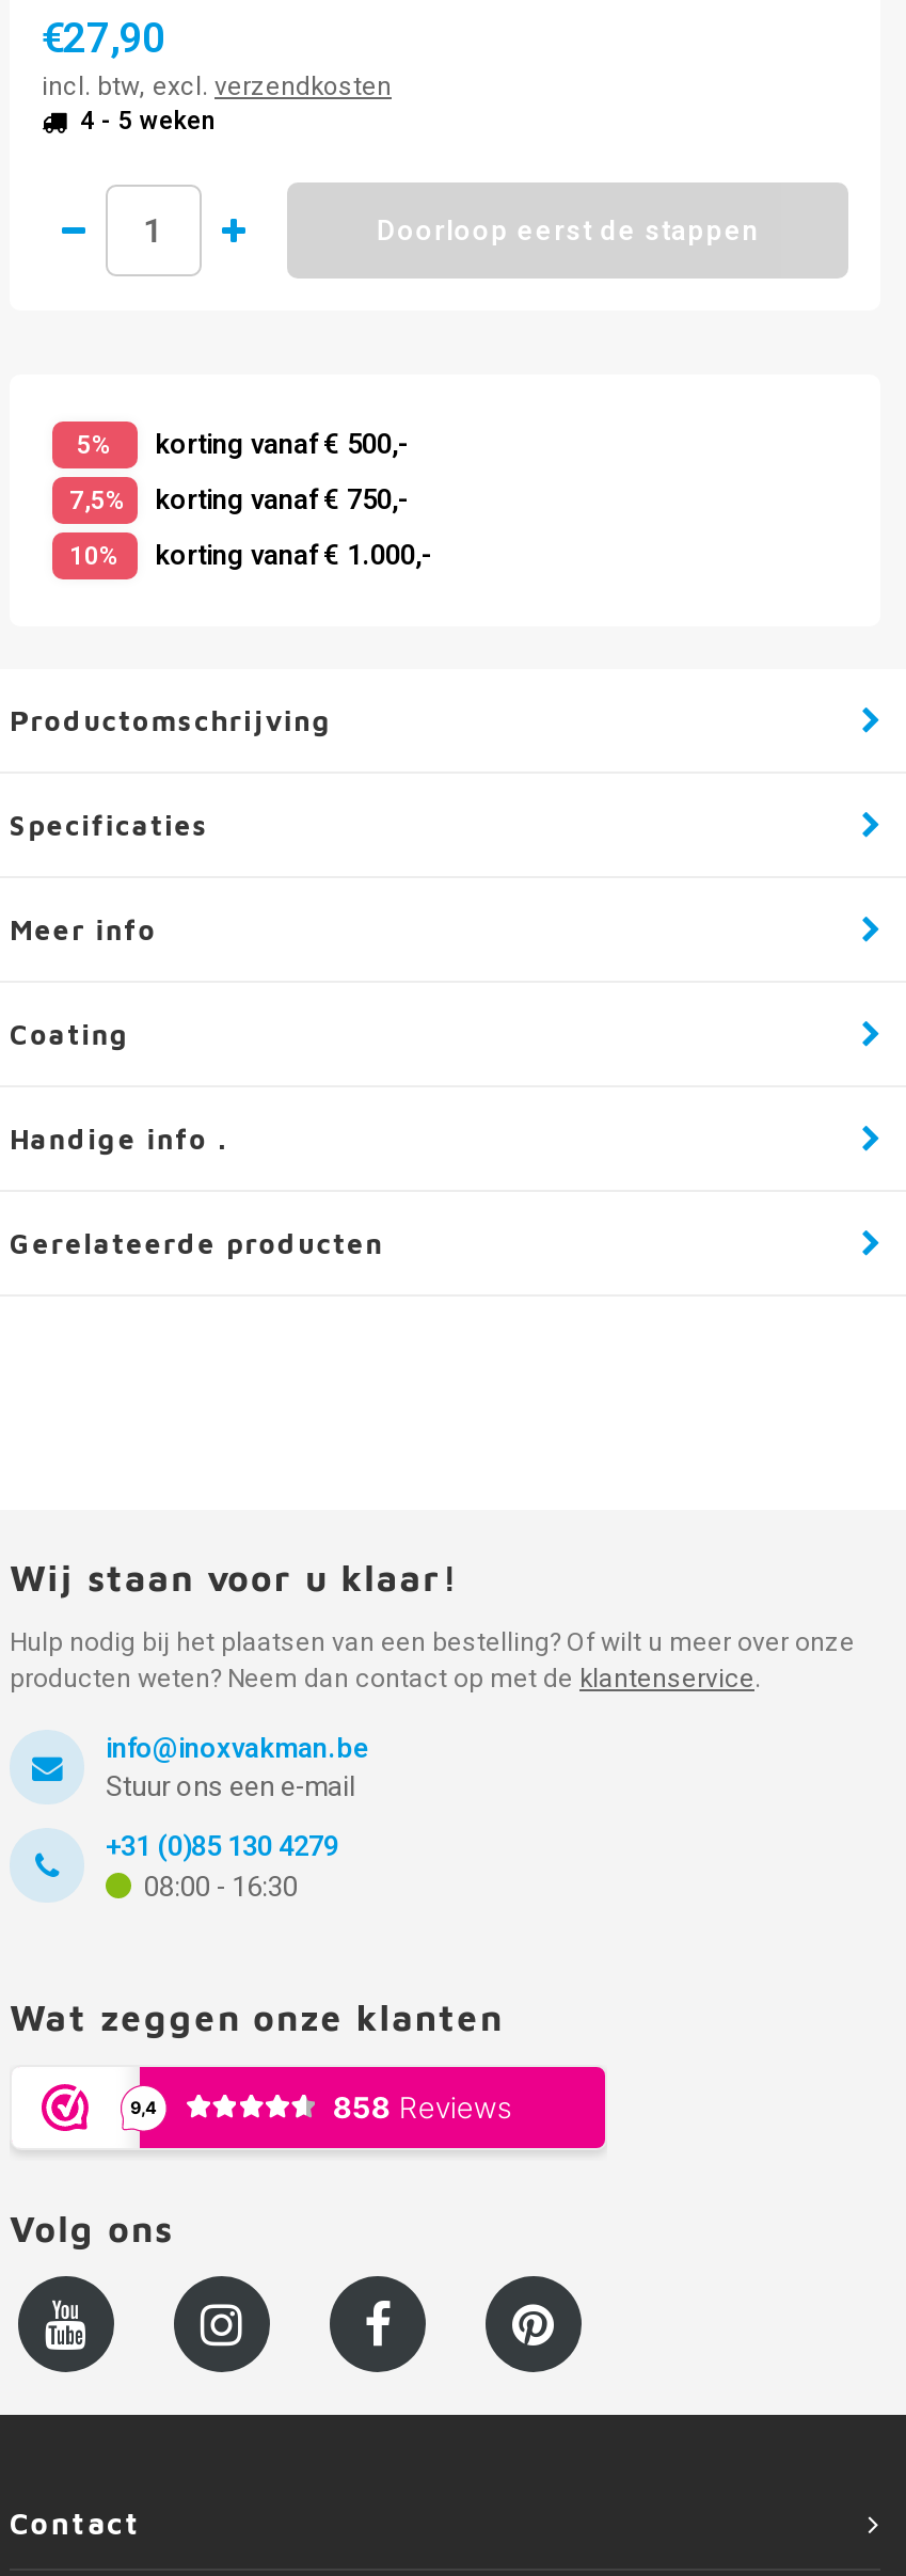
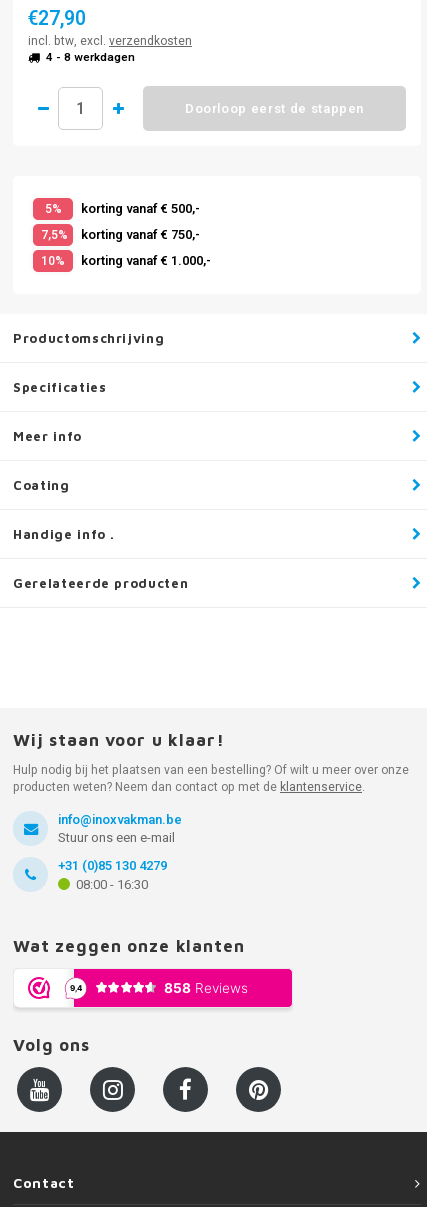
[80,104,217,140] 4 - 5 weken -> [46,49,135,66] 4 - 8 werkdagen

